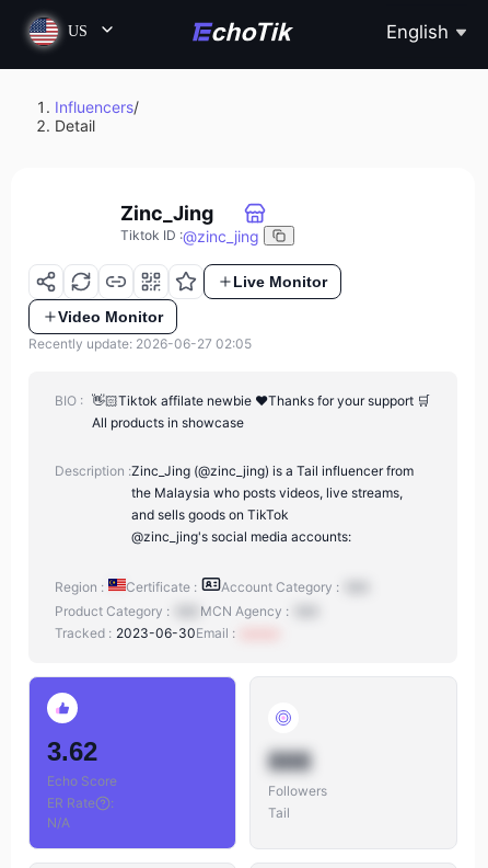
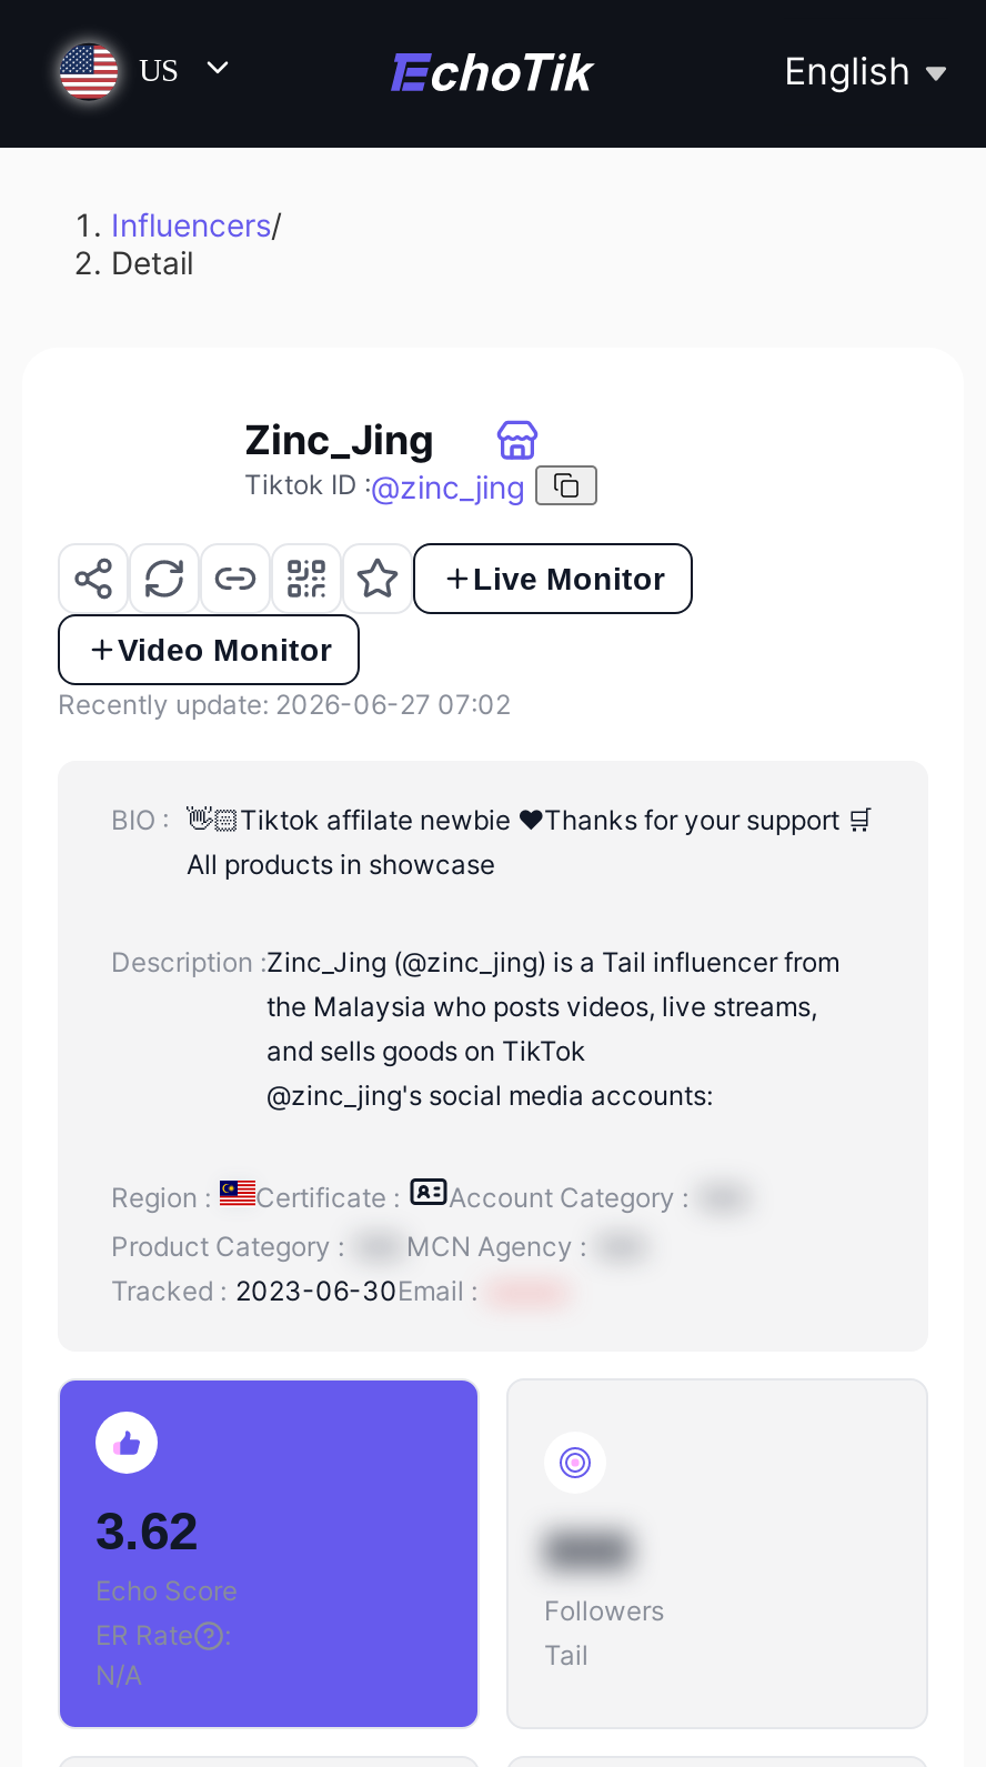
[28,336,252,352] Recently update: 2026-06-27 02:05 -> [58,688,511,721] Recently update: 2026-06-27 07:02

